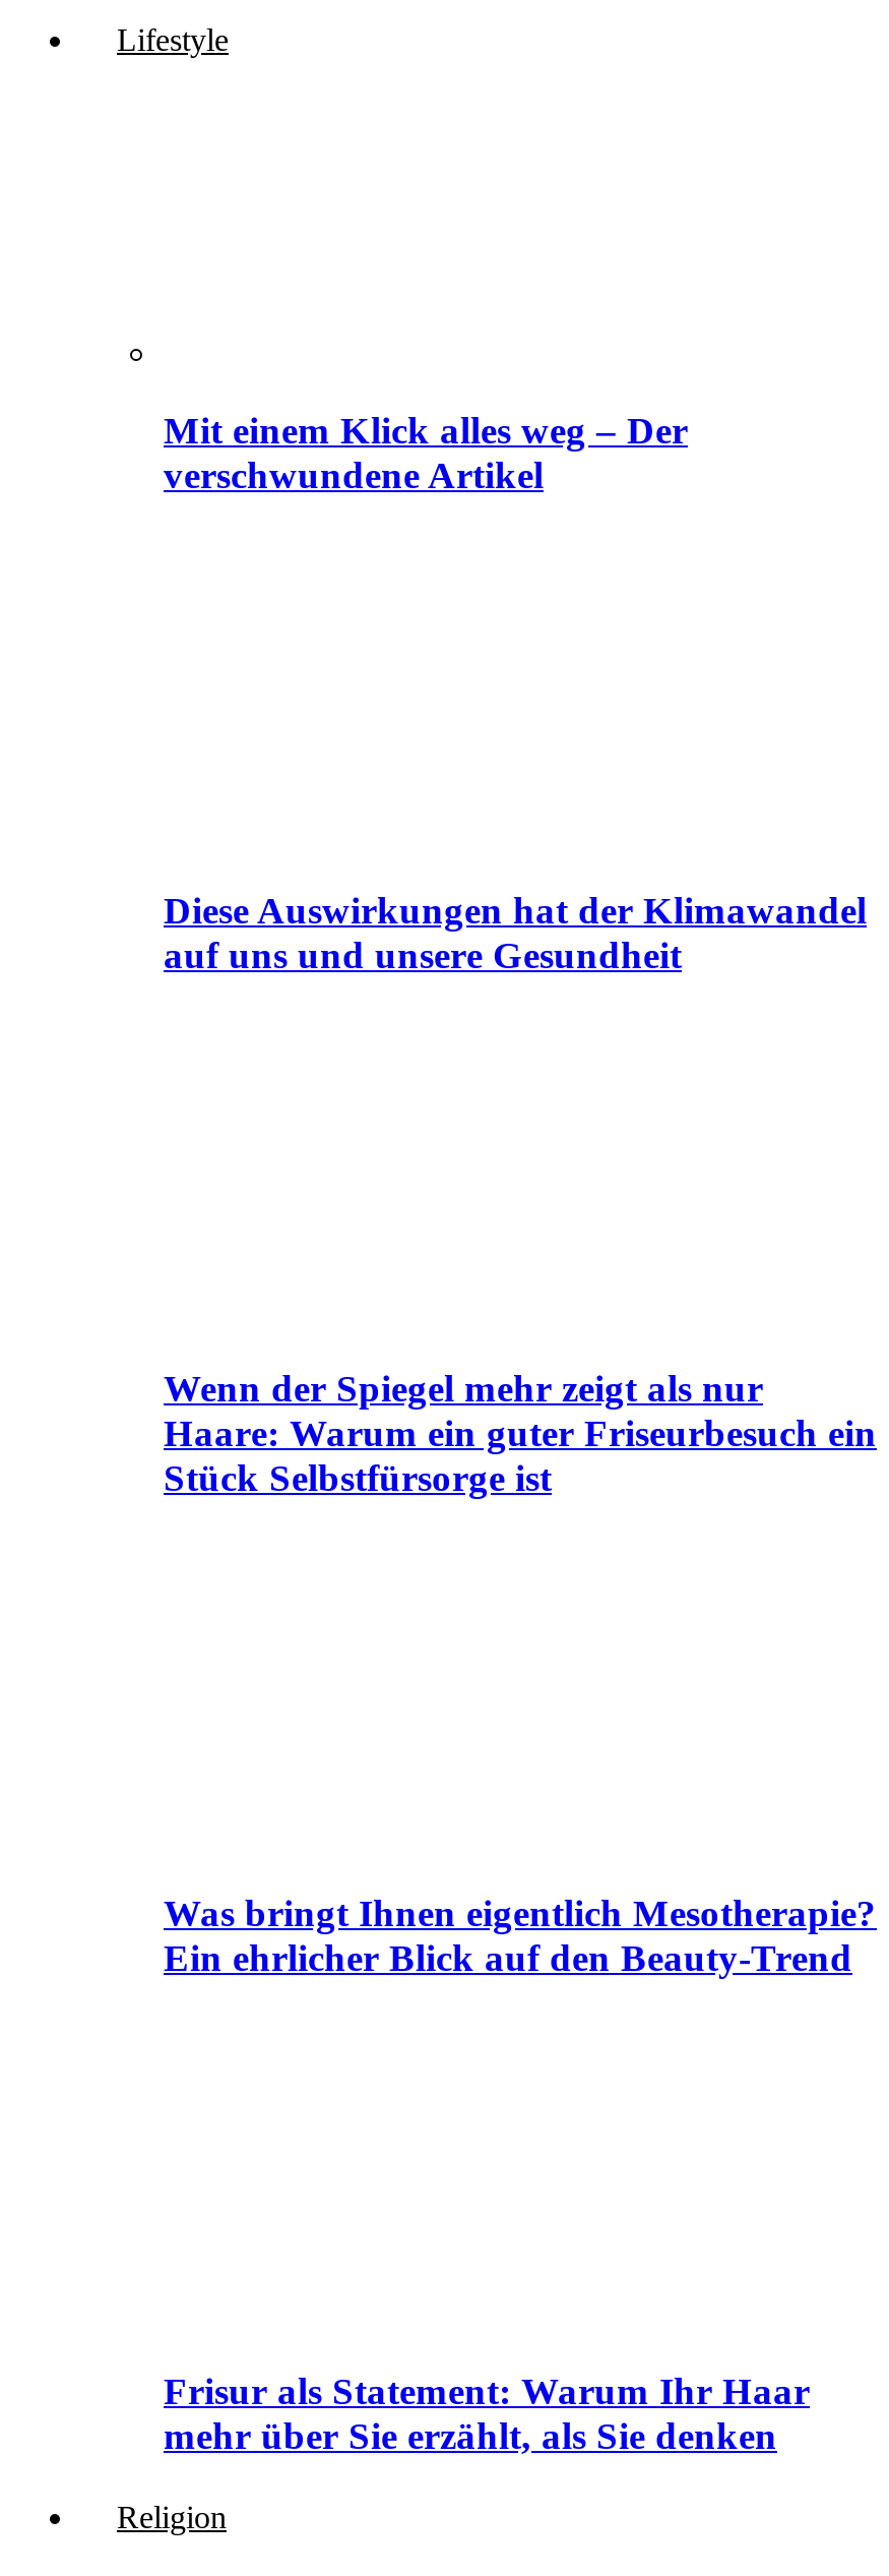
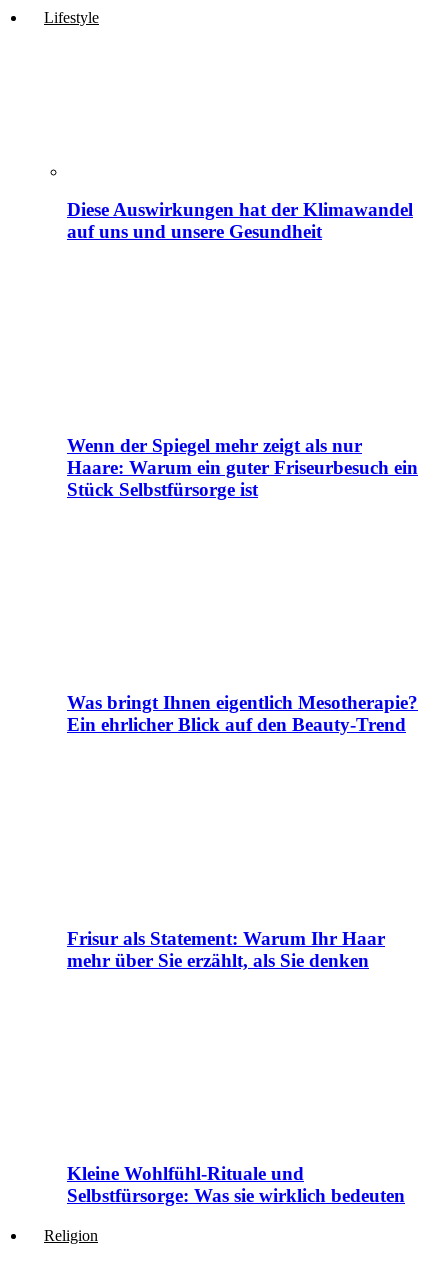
[164,409,688,497] Mit einem Klick alles weg – Der | verschwundene Artikel -> none
moved [164,888,877,2457] -> [67,199,418,971]: Diese Auswirkungen hat der Klimawandel | auf uns und unsere Gesundheit | Wenn der Spiegel mehr zeigt als nur | ... | Frisur als Statement: Warum Ihr Haar | mehr über Sie erzählt, als Sie denken
none -> [67,1163,405,1206] Kleine Wohlfühl-Rituale und | Selbstfürsorge: Was sie wirklich bedeuten

